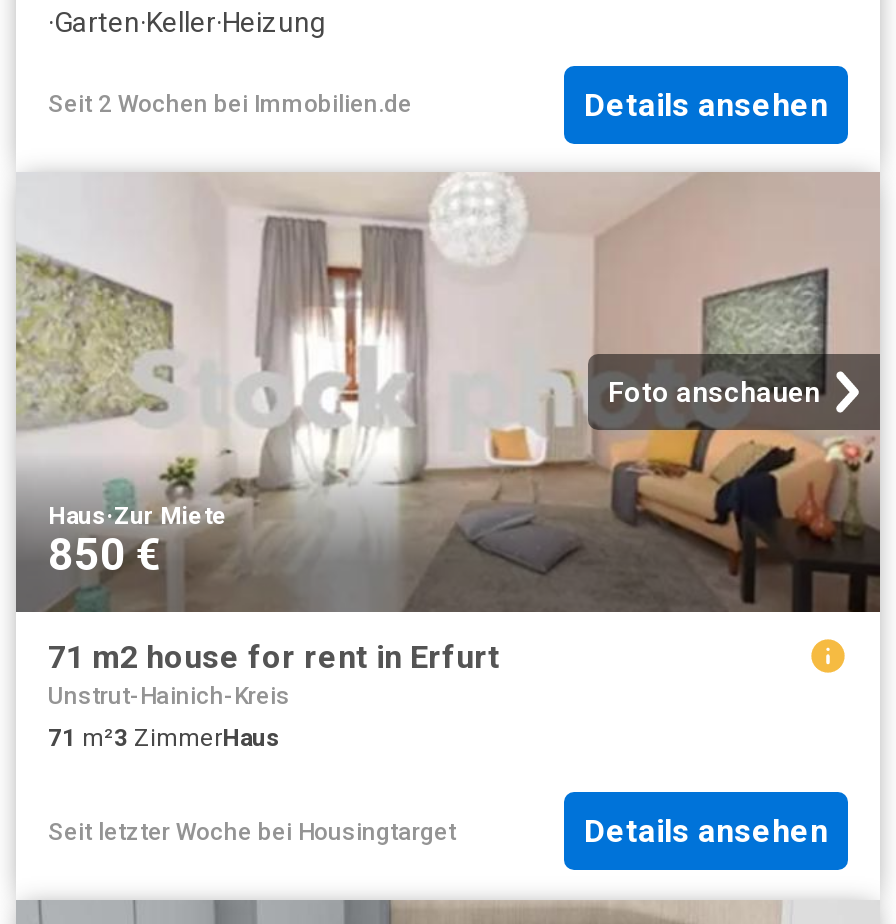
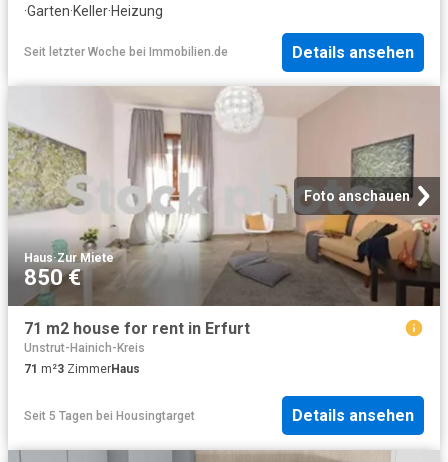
[48,91,412,119] Seit 2 Wochen bei Immobilien.de -> [24,45,228,59] Seit letzter Woche bei Immobilien.de
[48,818,456,846] Seit letzter Woche bei Housingtarget -> [24,409,195,423] Seit 5 Tagen bei Housingtarget

